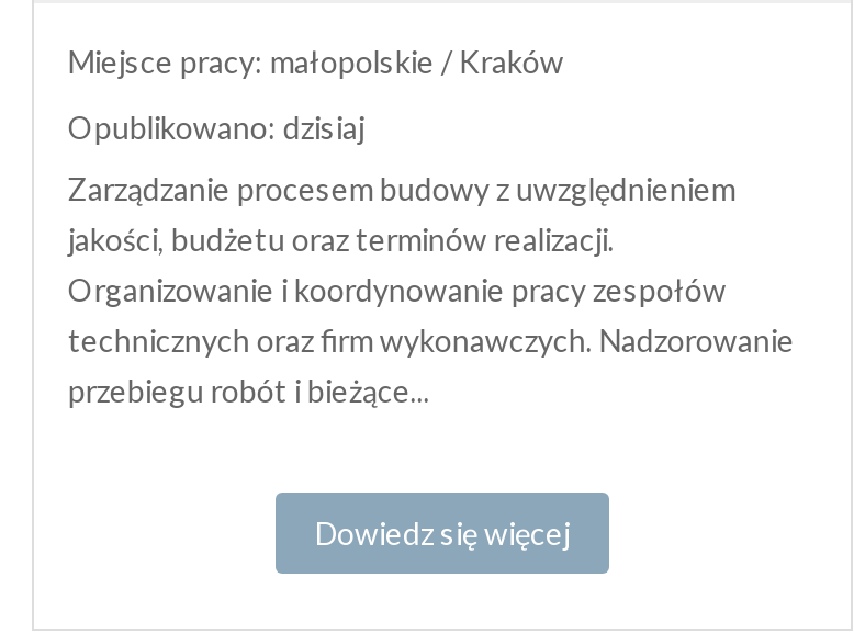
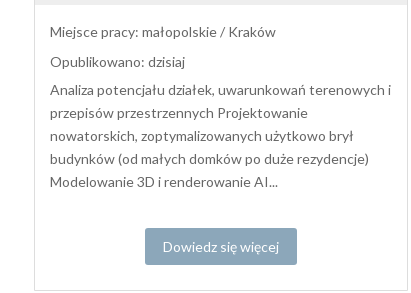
[68,171,795,410] Zarządzanie procesem budowy z uwzględnieniem | jakości, budżetu oraz terminów realizacji. | Organizowanie i koordynowanie pracy zespołów | technicznych oraz firm wykonawczych. Nadzorowanie | przebiegu robót i bieżące... -> [50,81,391,190] Analiza potencjału działek, uwarunkowań terenowych i | przepisów przestrzennych Projektowanie | nowatorskich, zoptymalizowanych użytkowo brył | budynków (od małych domków po duże rezydencje) | Modelowanie 3D i renderowanie AI...

